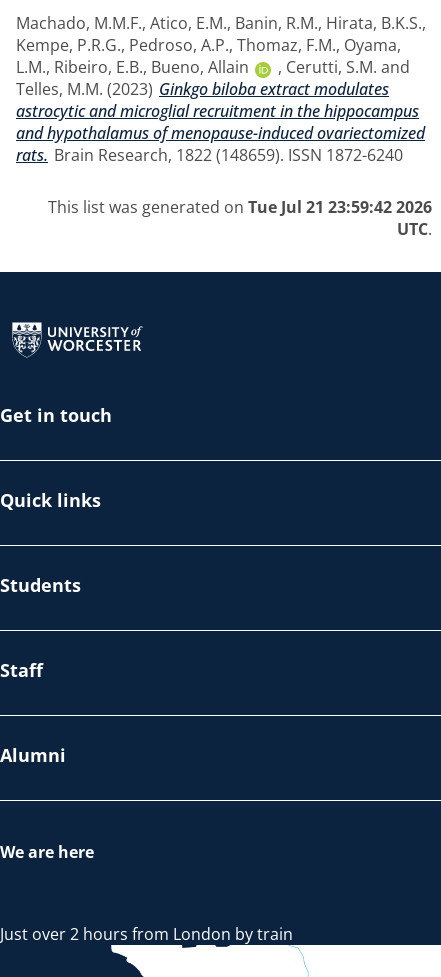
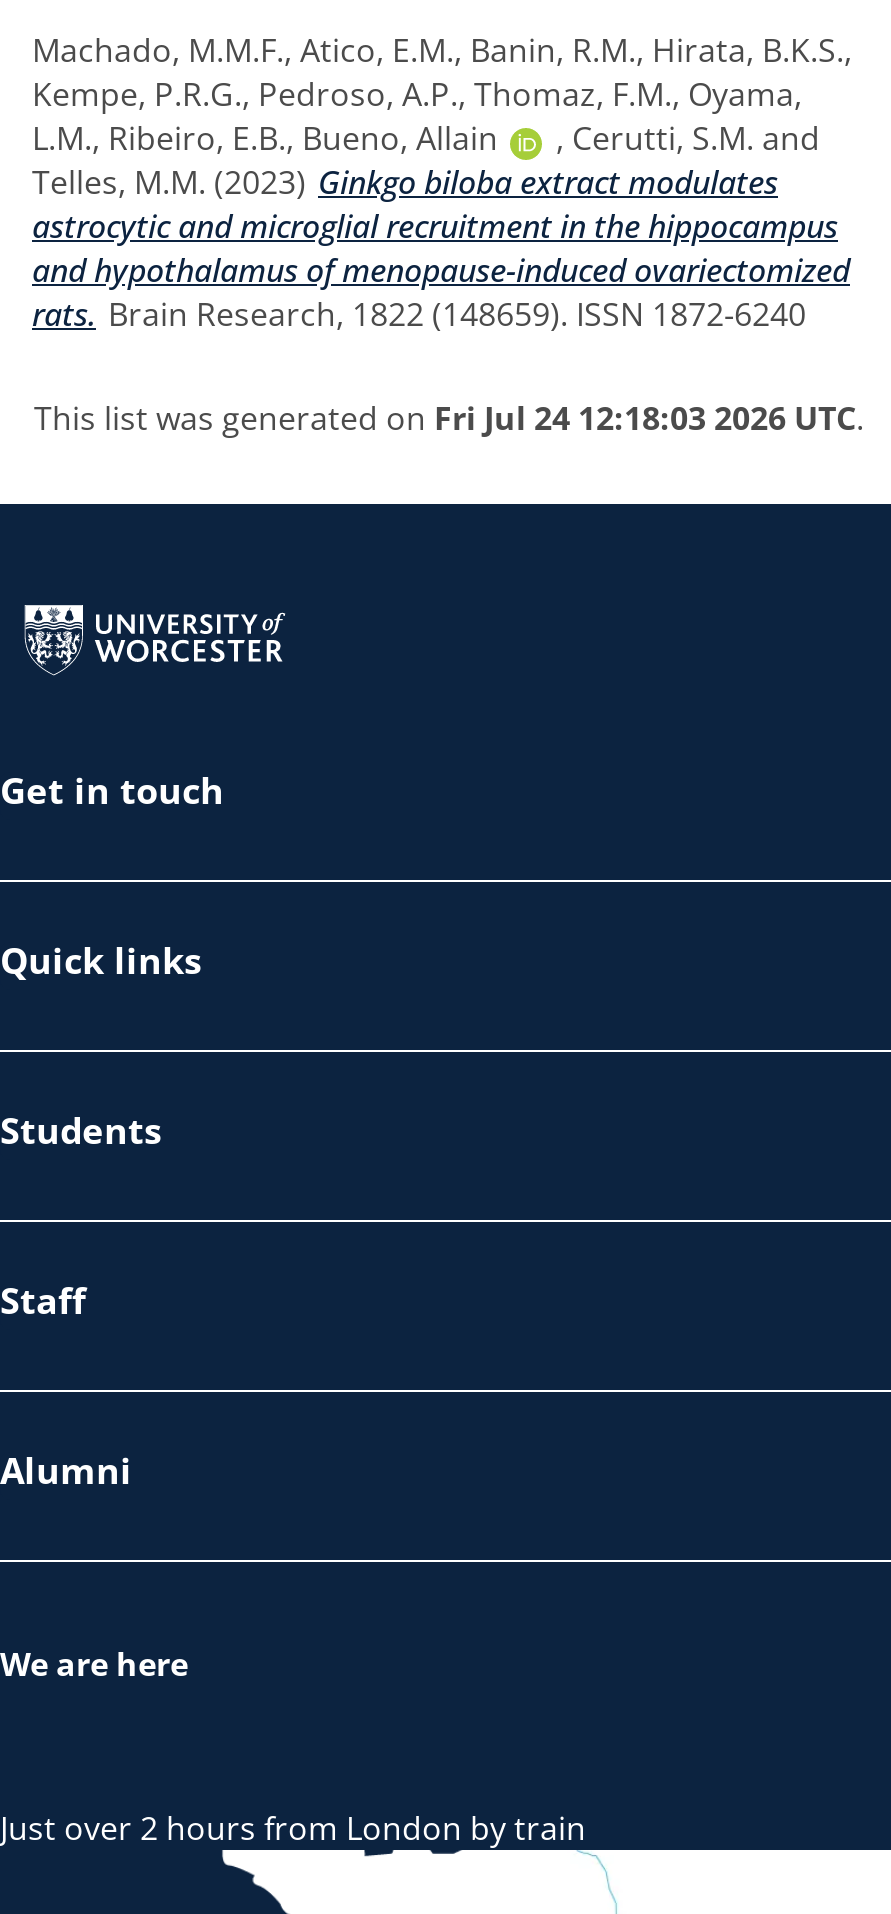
[48,196,432,240] This list was generated on Tue Jul 21 23:59:42 2026 | UTC. -> [34,396,864,440] This list was generated on Fri Jul 24 12:18:03 2026 UTC.

